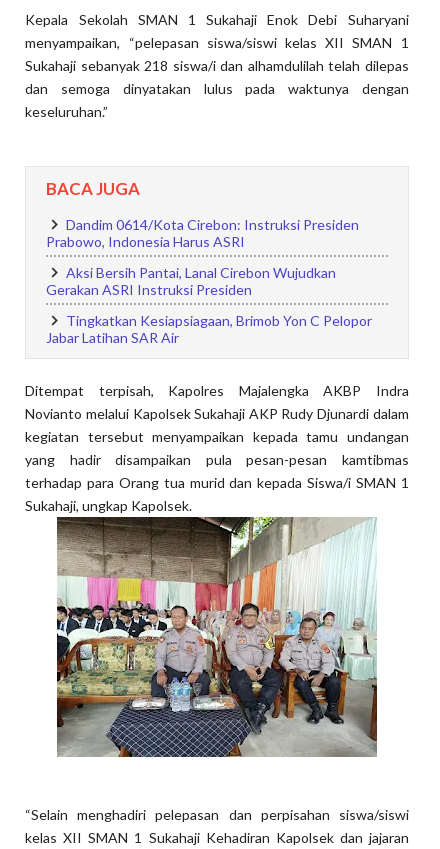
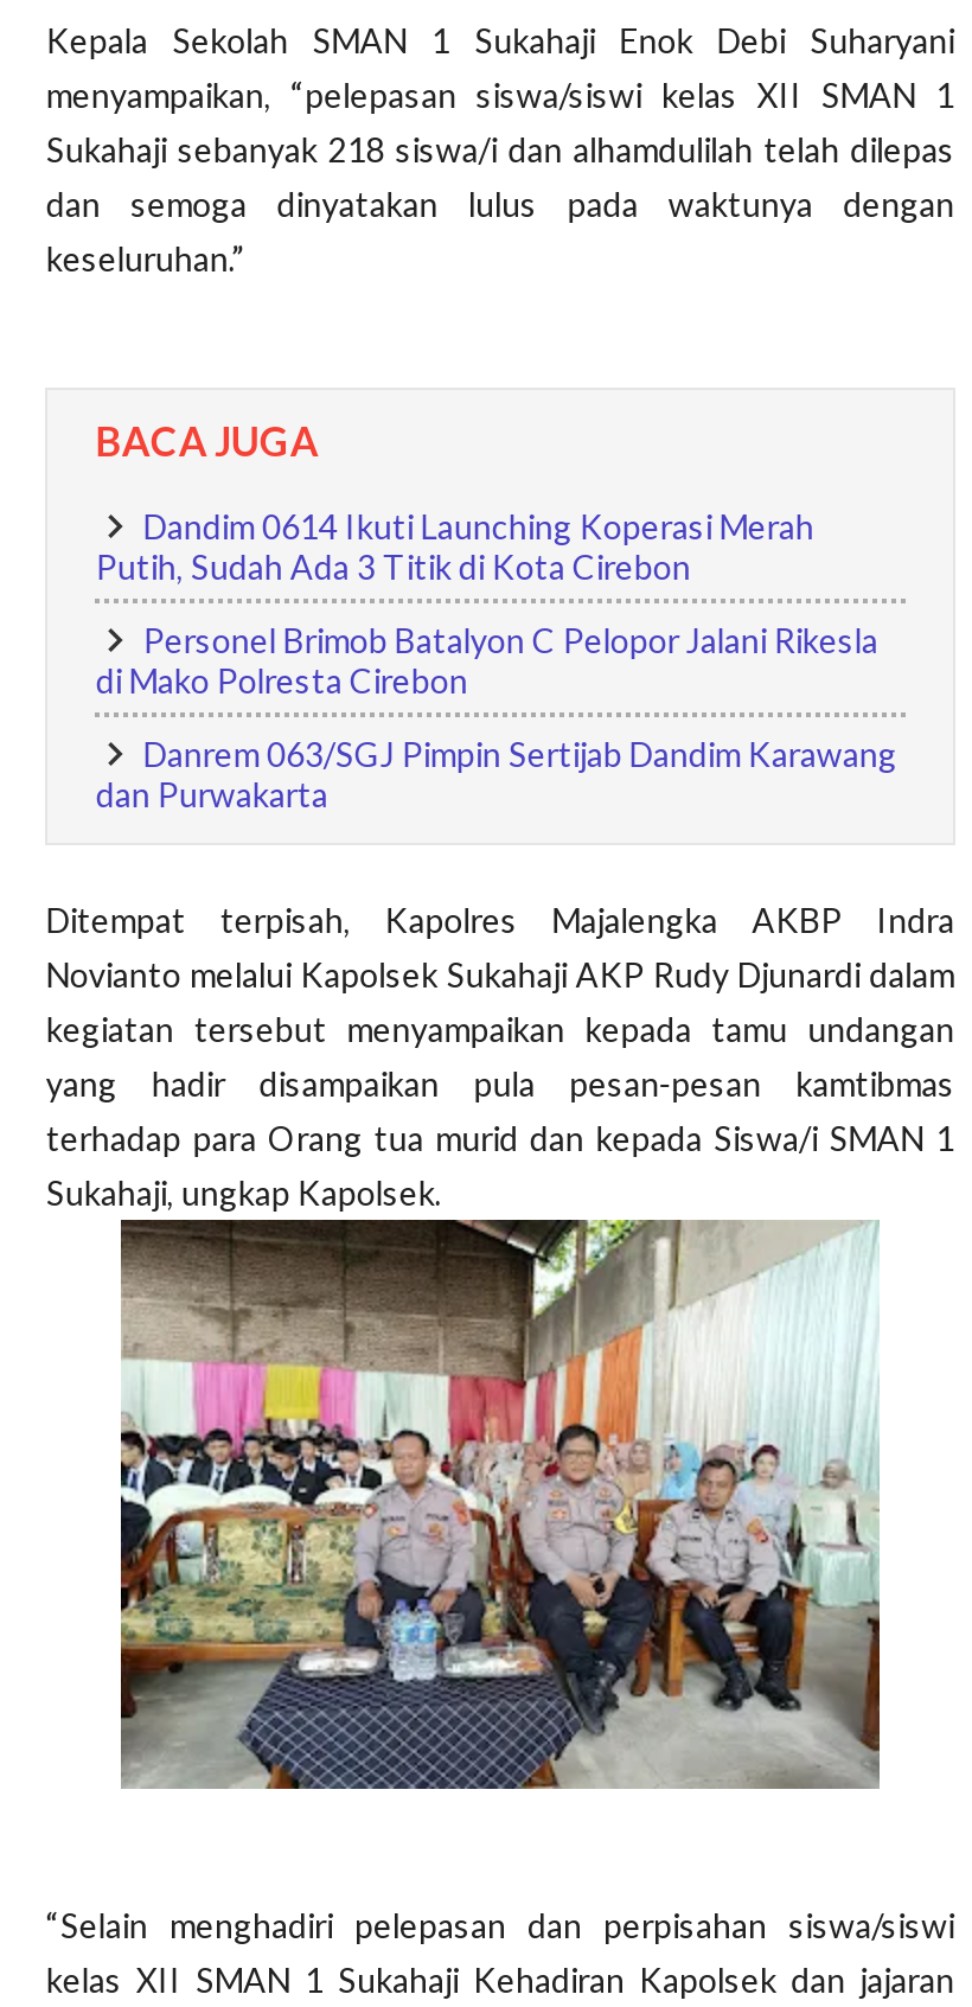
[46,216,359,250] Dandim 0614/Kota Cirebon: Instruksi Presiden | Prabowo, Indonesia Harus ASRI -> [96,506,814,587] Dandim 0614 Ikuti Launching Koperasi Merah | Putih, Sudah Ada 3 Titik di Kota Cirebon
[46,264,336,298] Aksi Bersih Pantai, Lanal Cirebon Wujudkan | Gerakan ASRI Instruksi Presiden -> [96,620,878,701] Personel Brimob Batalyon C Pelopor Jalani Rikesla | di Mako Polresta Cirebon
[46,312,372,346] Tingkatkan Kesiapsiagaan, Brimob Yon C Pelopor | Jabar Latihan SAR Air -> [96,734,897,814] Danrem 063/SGJ Pimpin Sertijab Dandim Karawang | dan Purwakarta

